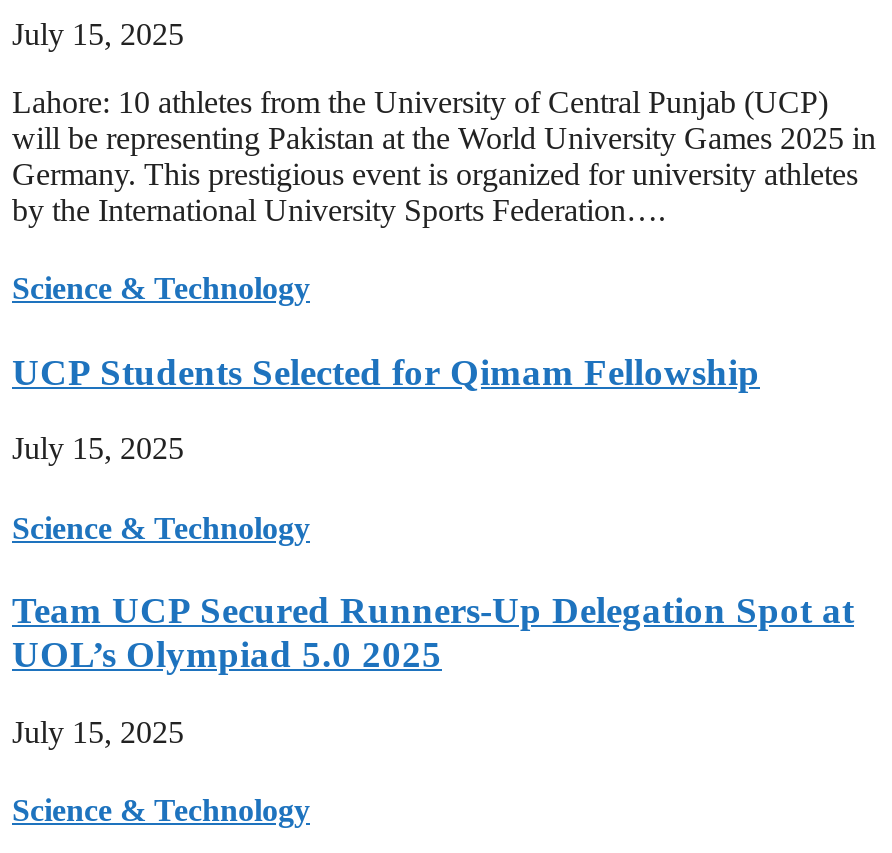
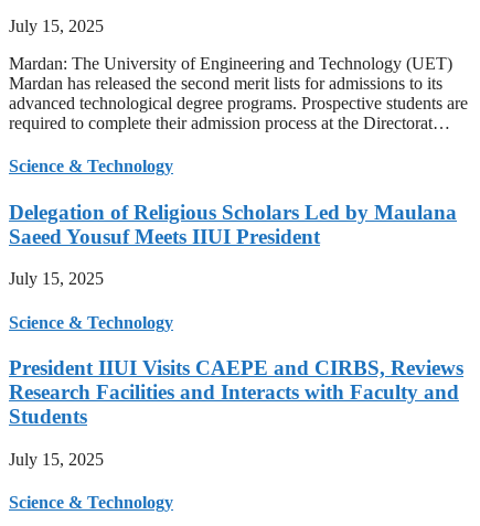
[12,85,876,227] Lahore: 10 athletes from the University of Central Punjab (UCP) | will be representing Pakistan at the World University Games 2025 in | Germany. This prestigious event is organized for university athletes | by the International University Sports Federation…. -> [9,54,468,132] Mardan: The University of Engineering and Technology (UET) | Mardan has released the second merit lists for admissions to its | advanced technological degree programs. Prospective students are | required to complete their admission process at the Directorat…
[12,350,760,392] UCP Students Selected for Qimam Fellowship -> [9,200,457,248] Delegation of Religious Scholars Led by Maulana | Saeed Yousuf Meets IIUI President
[12,589,854,675] Team UCP Secured Runners-Up Delegation Spot at | UOL’s Olympiad 5.0 2025 -> [9,356,463,428] President IIUI Visits CAEPE and CIRBS, Reviews | Research Facilities and Interacts with Faculty and | Students

